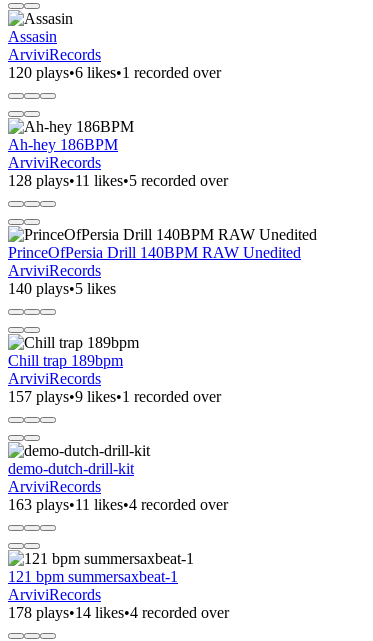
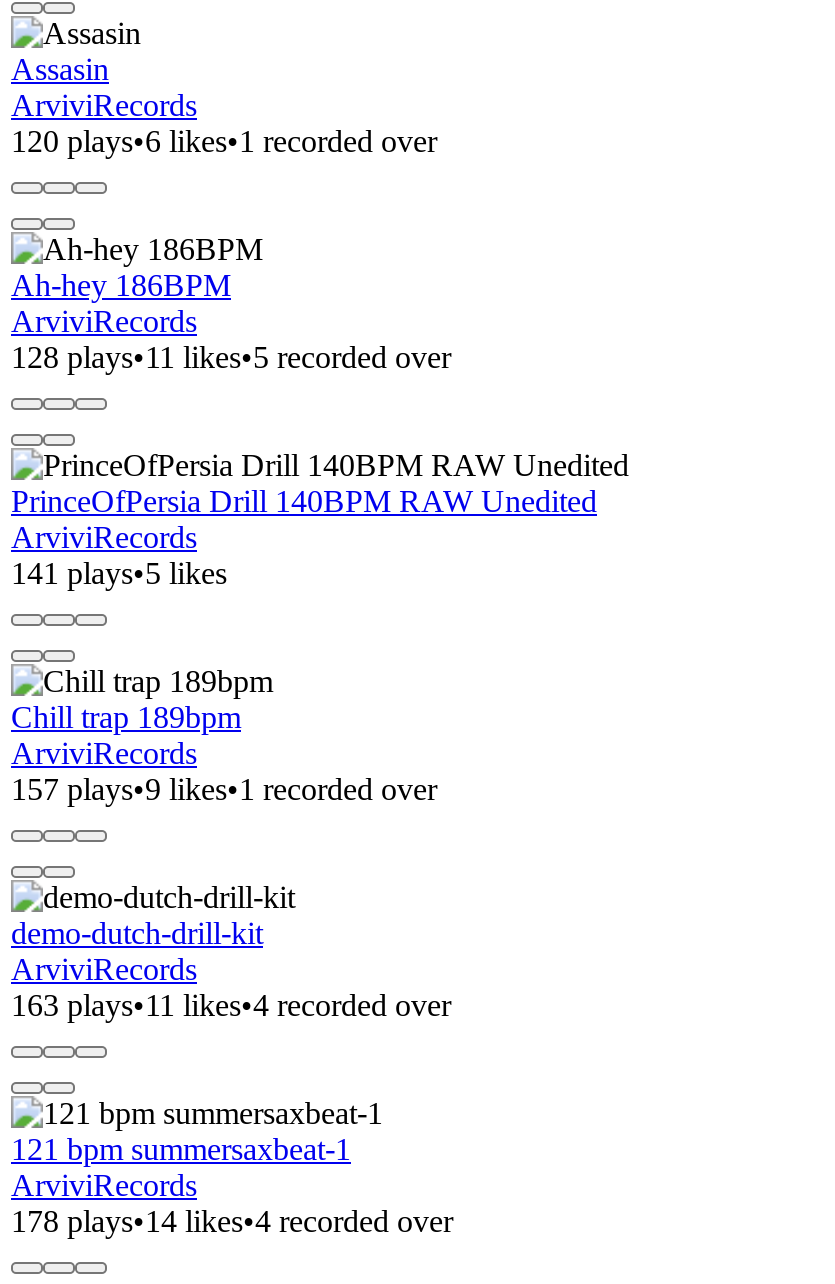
[8,280,116,297] 140 plays•5 likes -> [11,556,227,590] 141 plays•5 likes

